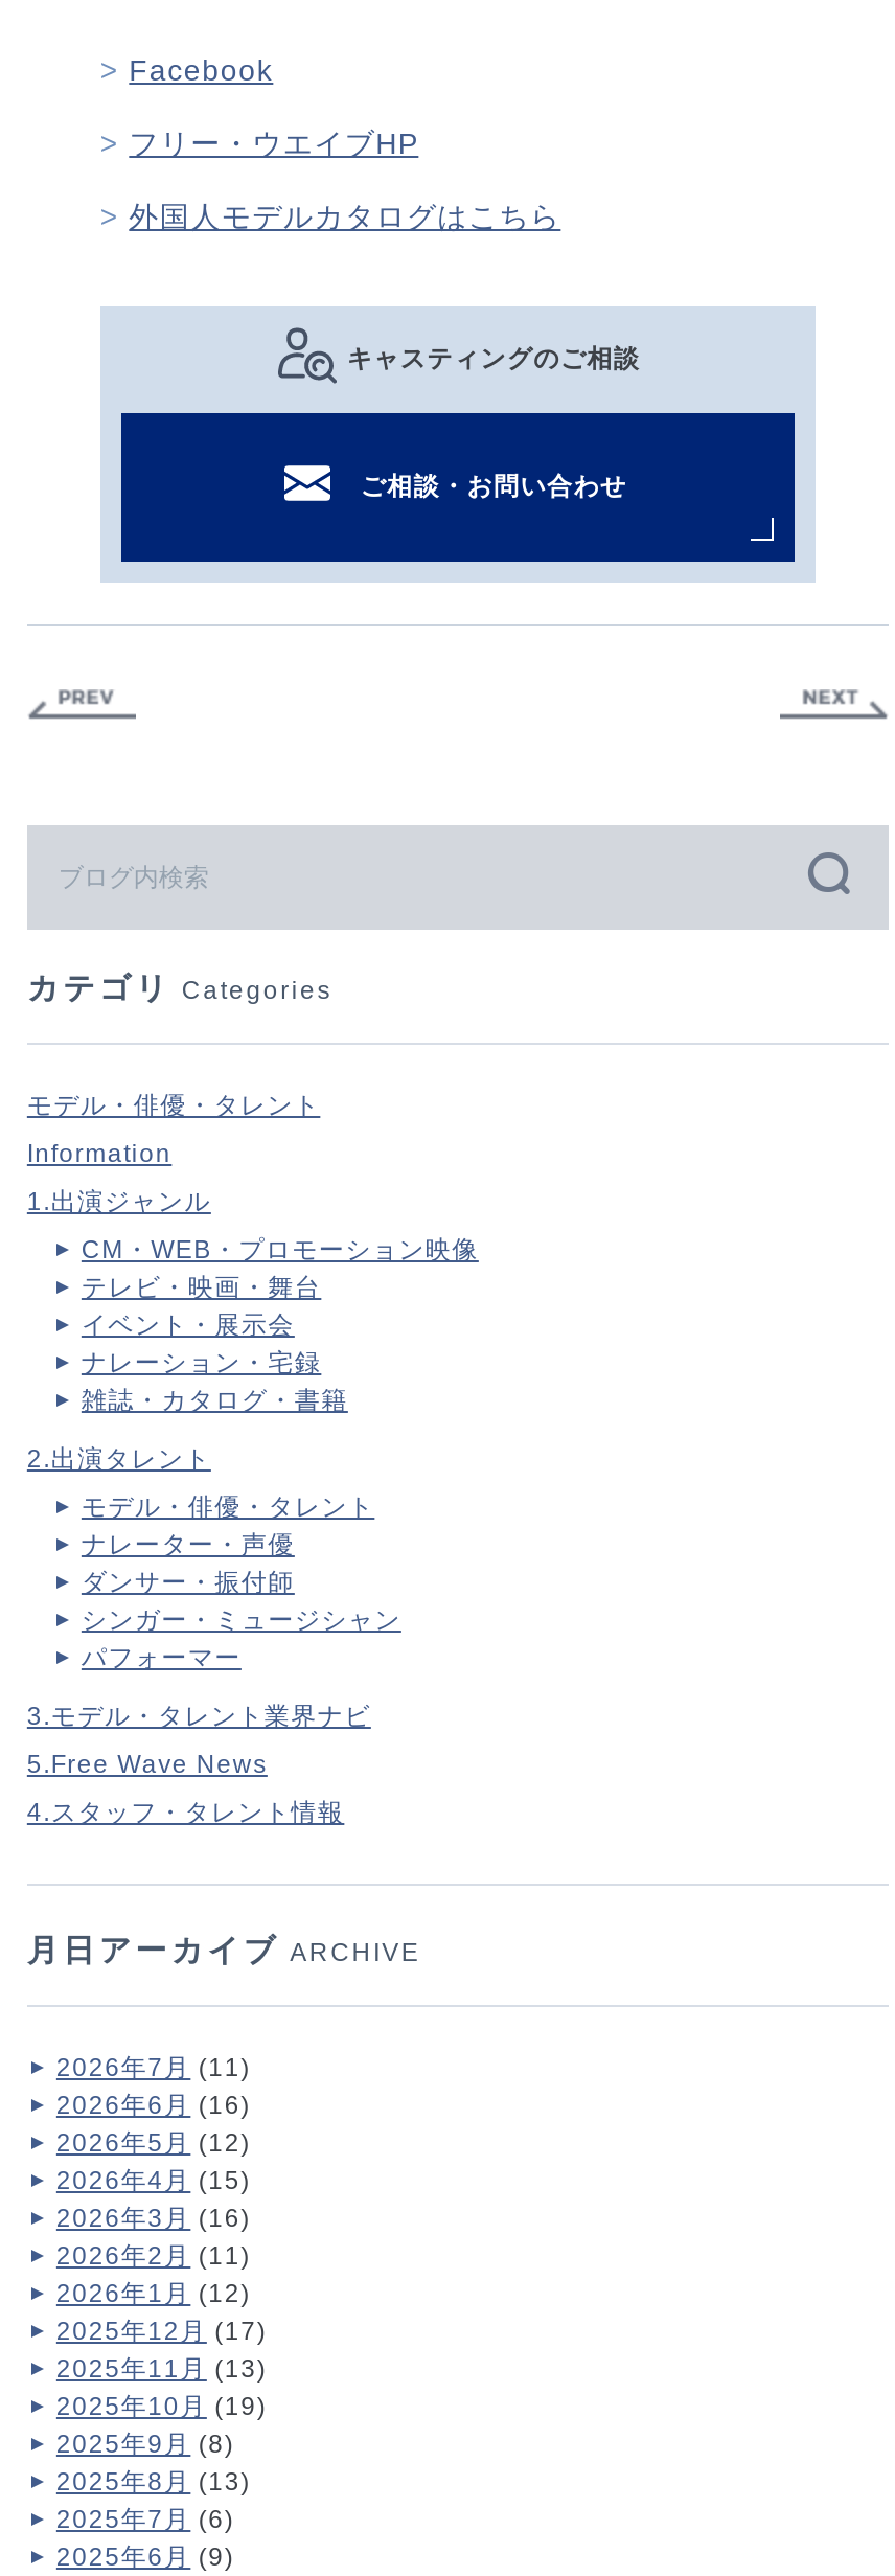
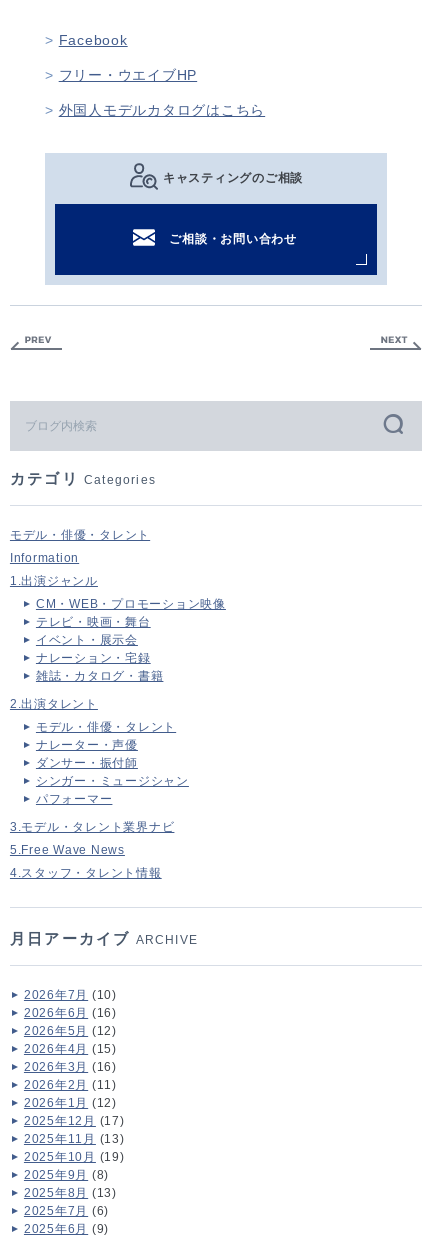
[56,2052,251,2082] 2026年7月(11) -> [24,988,117,1002] 2026年7月(10)

